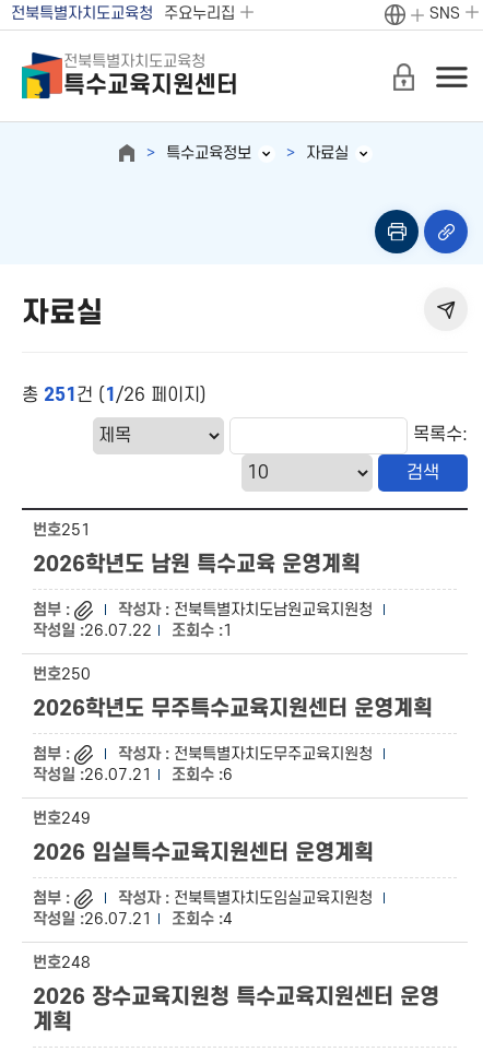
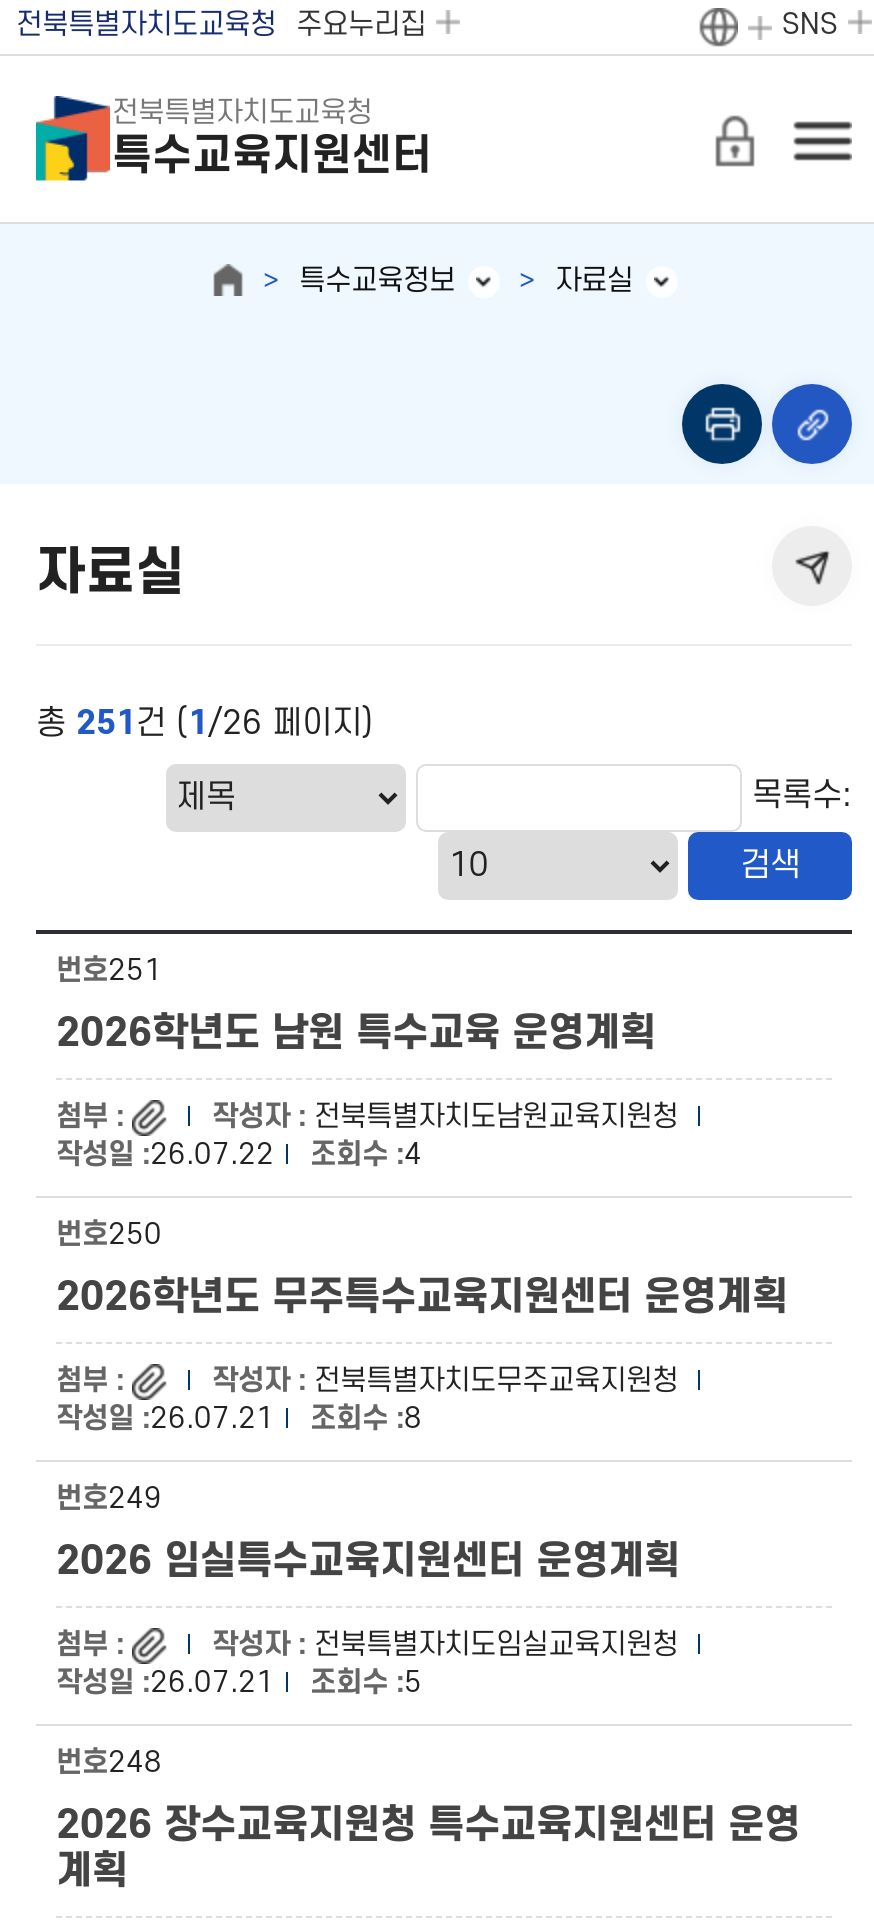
[223,622,233,640] 1 -> [404,1138,422,1172] 4
[223,766,233,784] 6 -> [404,1402,422,1436] 8
[223,910,233,929] 4 -> [404,1666,422,1700] 5

